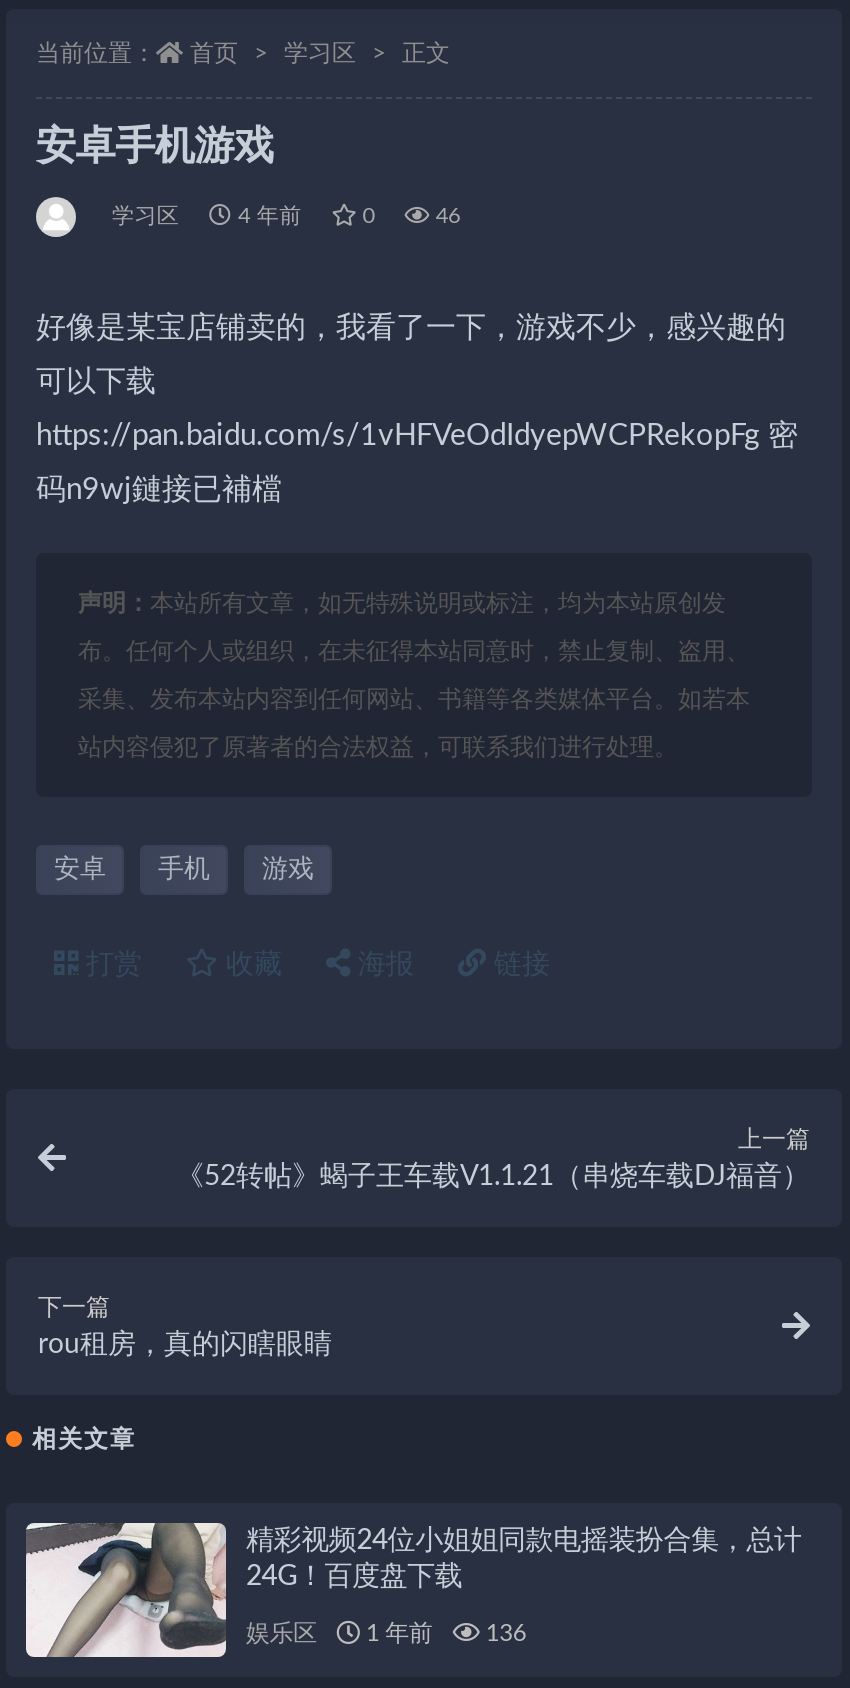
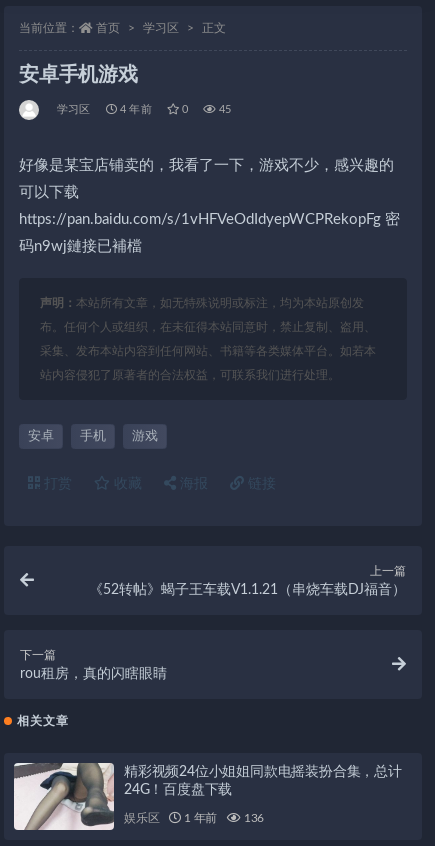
[429,205,460,227] 46 -> [216,104,231,115] 45

